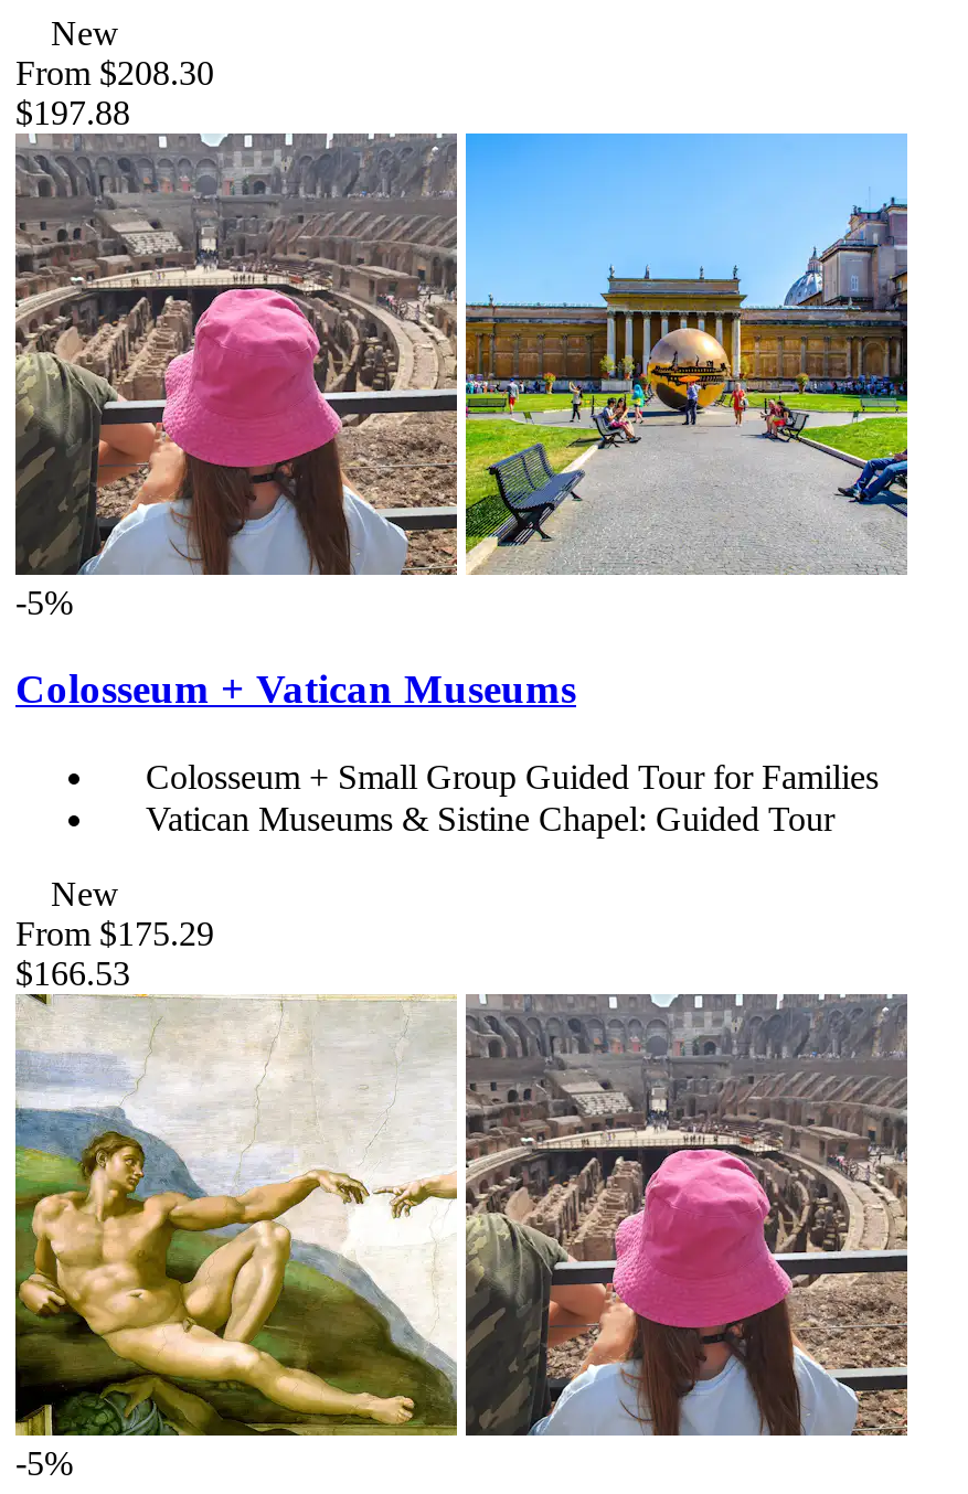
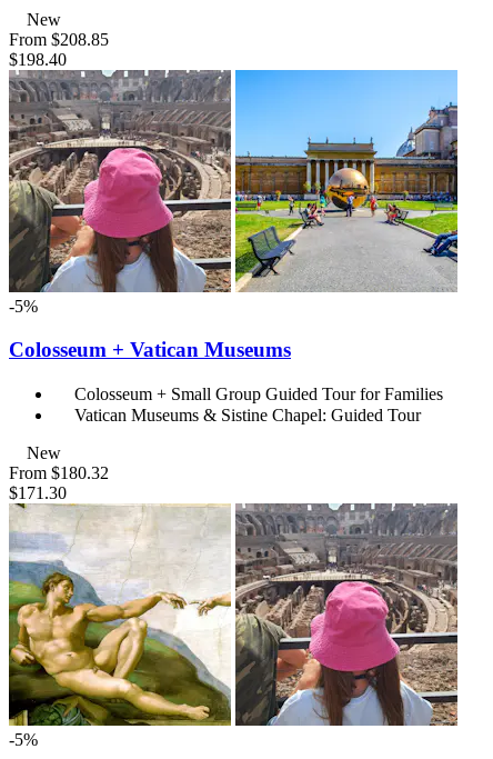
[15,55,214,92] From $208.30 -> [9,30,109,49] From $208.85
[15,95,130,132] $197.88 -> [9,50,67,69] $198.40
[15,914,214,952] From $175.29 -> [9,463,109,482] From $180.32
[15,954,130,992] $166.53 -> [9,483,67,502] $171.30

